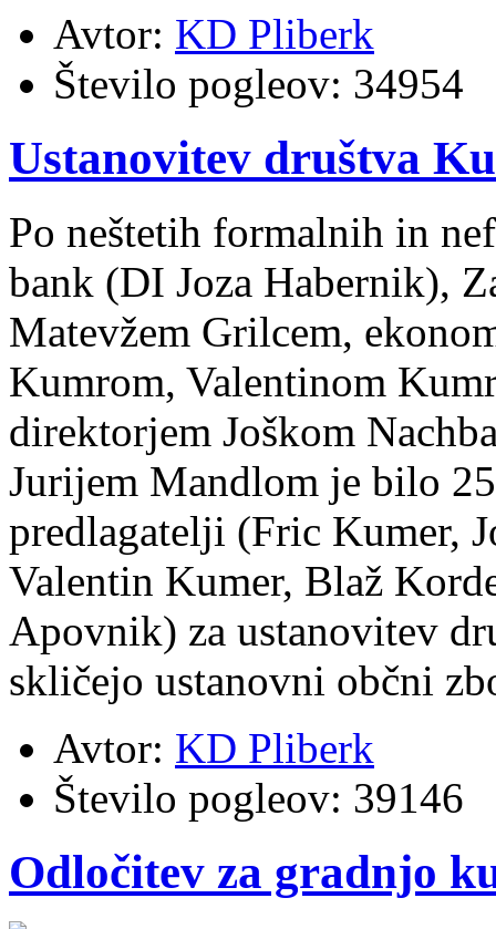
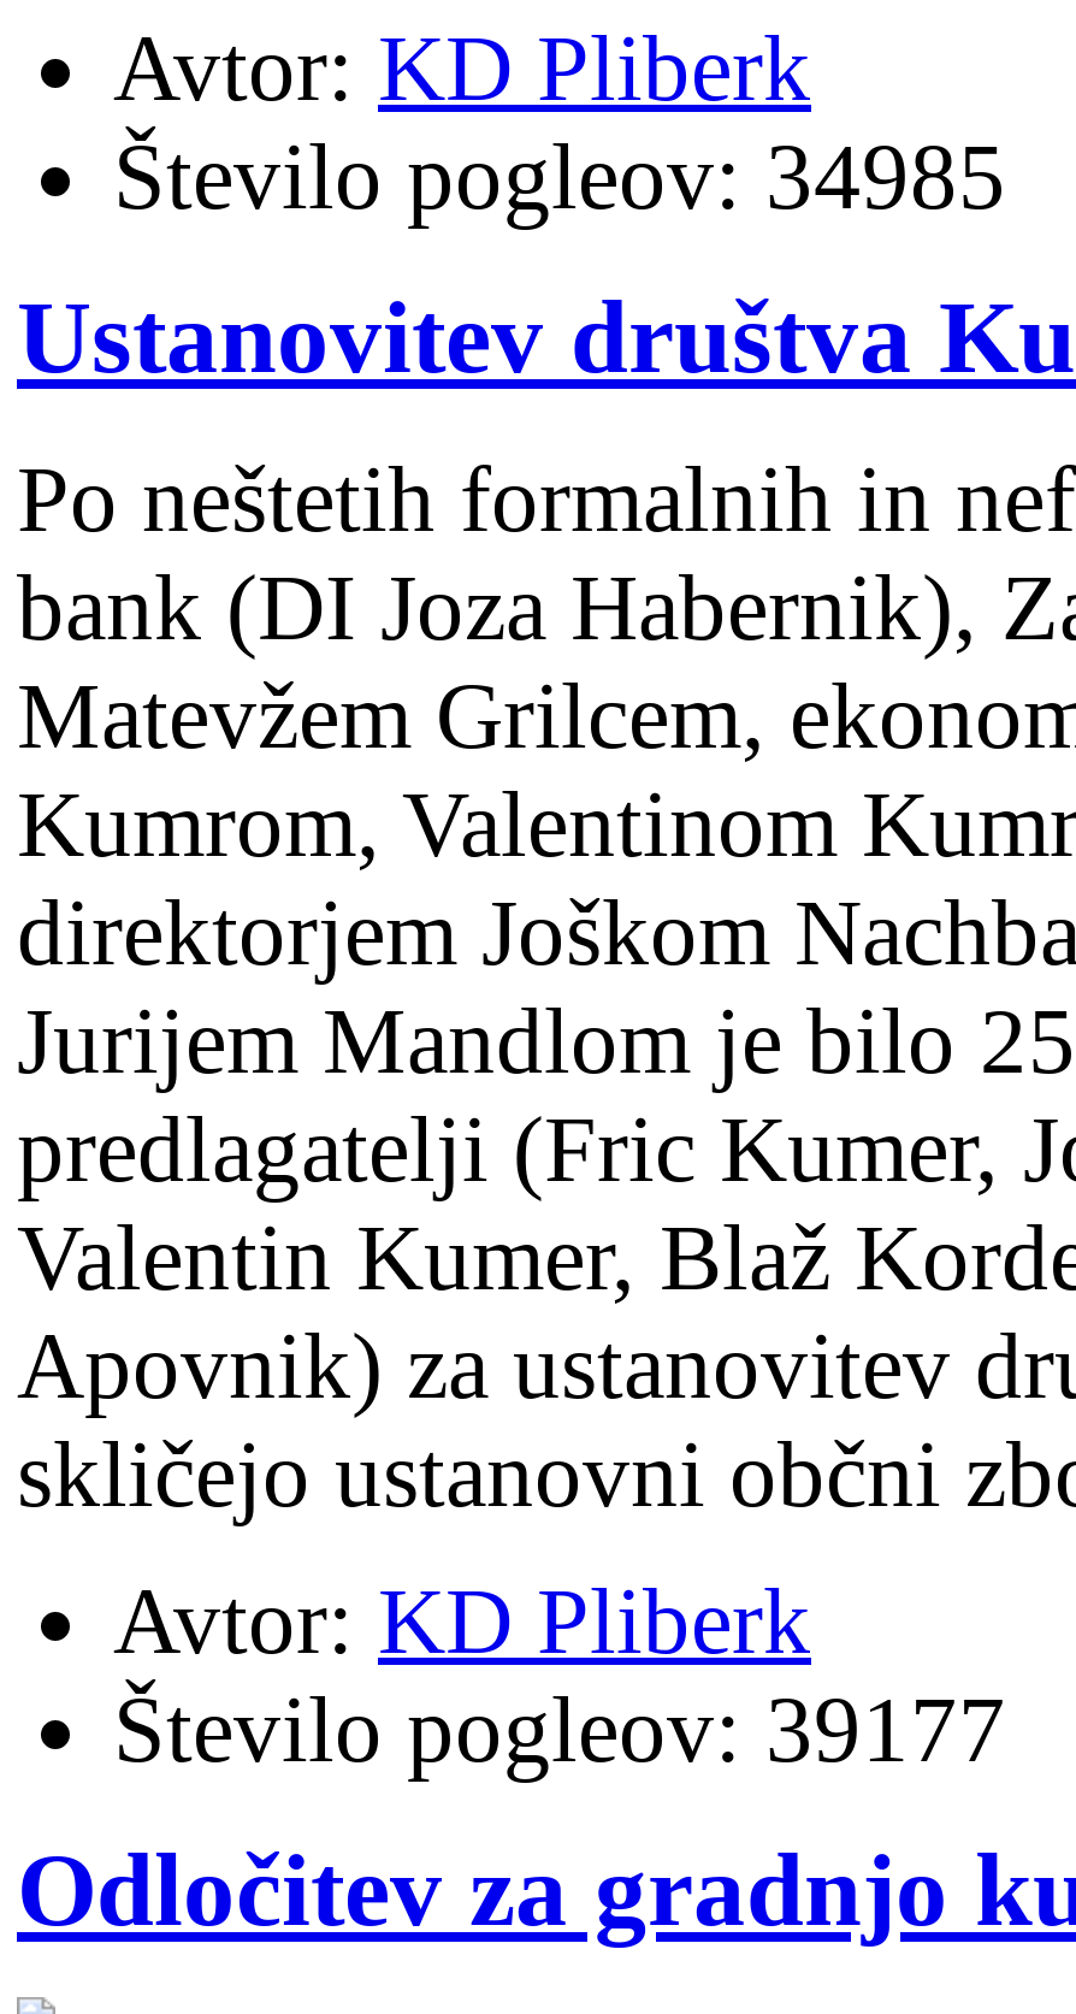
[53,60,464,108] Število pogleov: 34954 -> [113,125,1006,228] Število pogleov: 34985
[53,774,464,822] Število pogleov: 39146 -> [113,1677,1006,1781] Število pogleov: 39177

